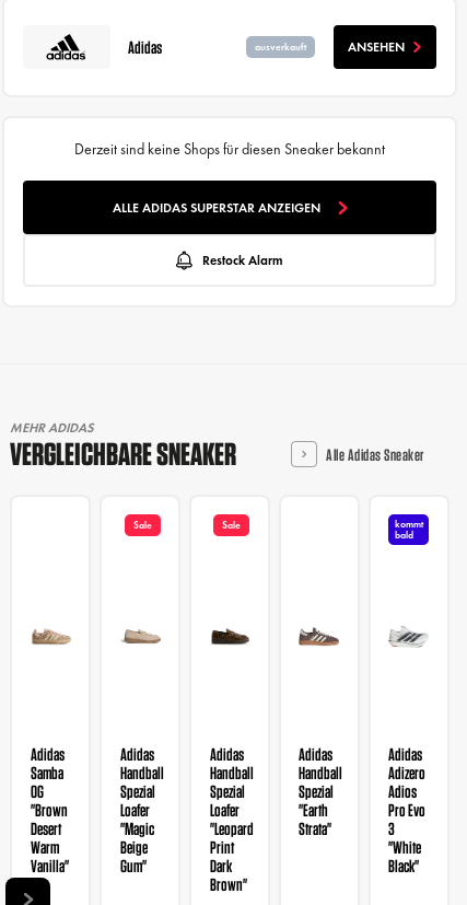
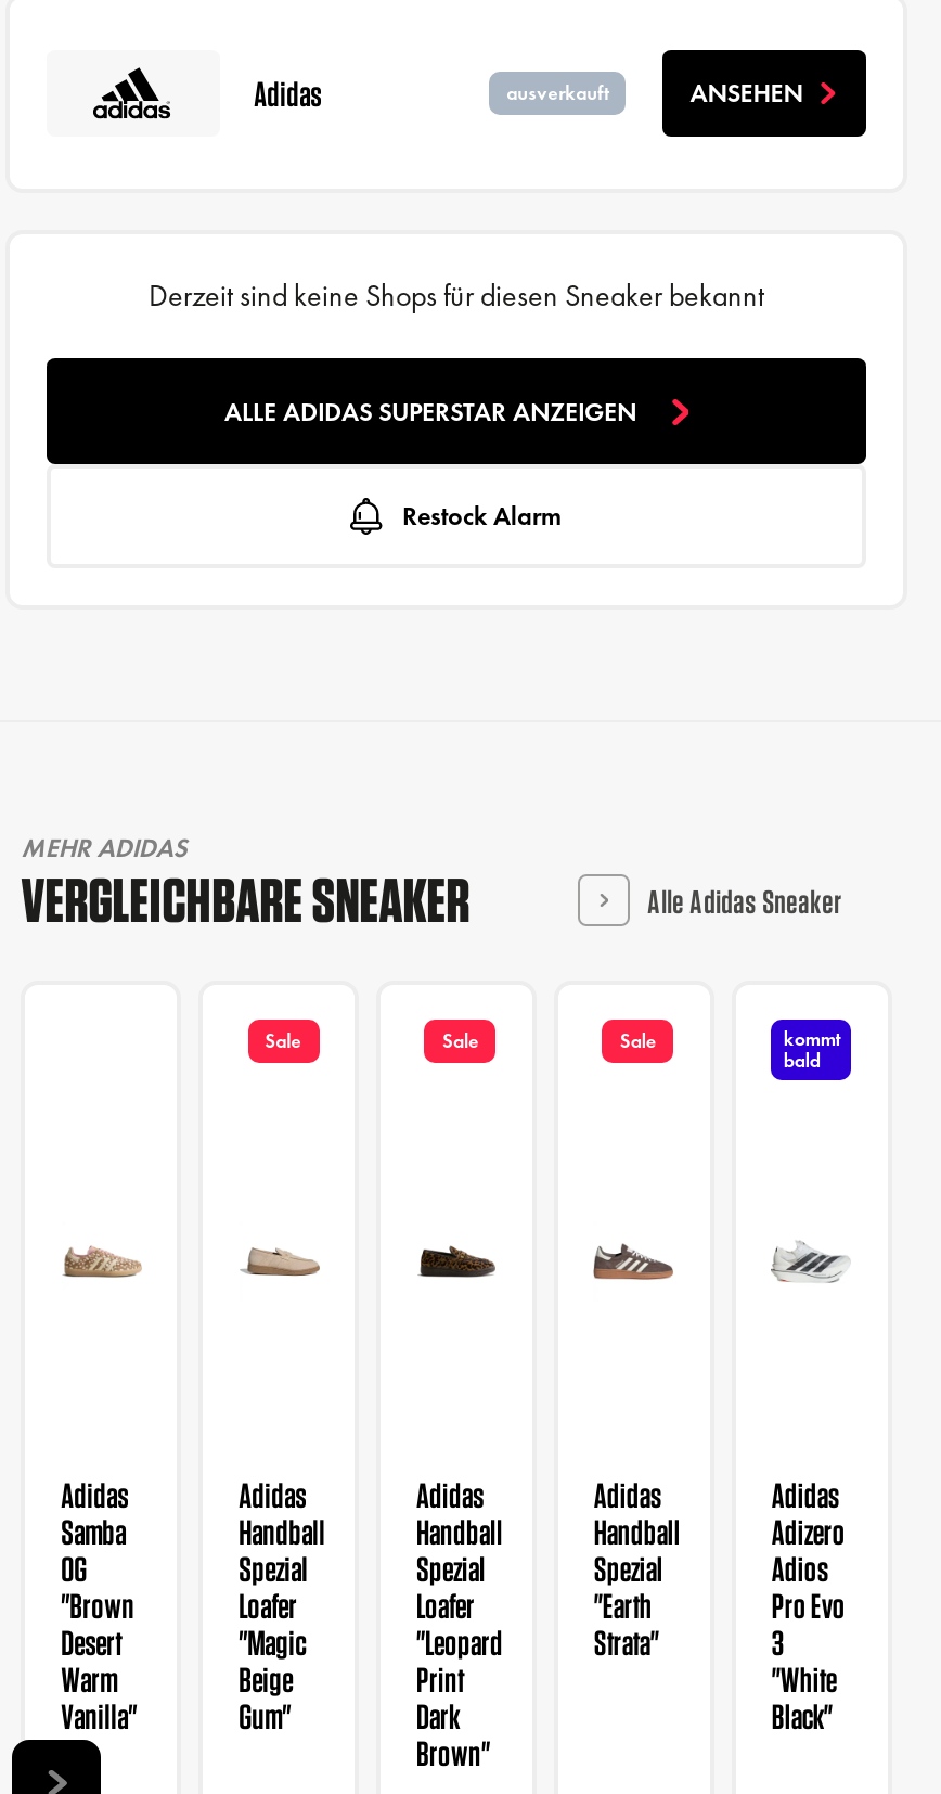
none -> [620,1029,657,1055] Sale

